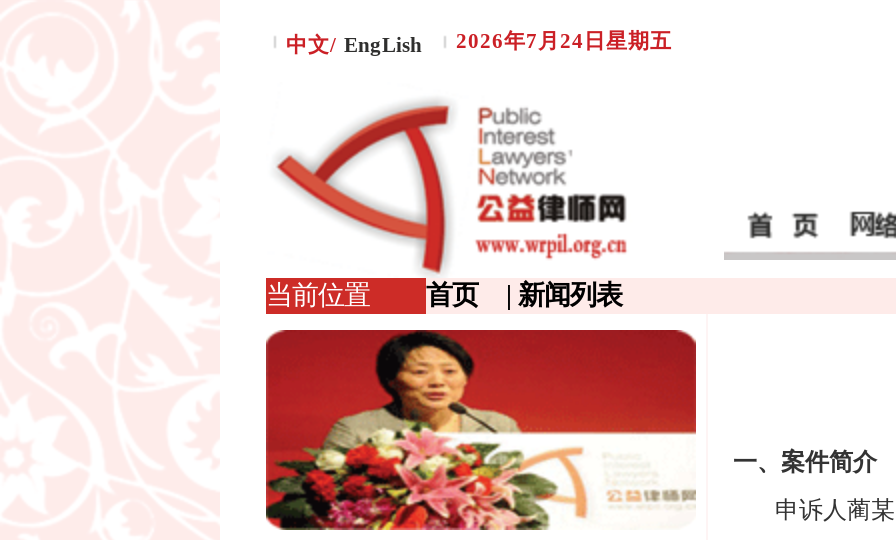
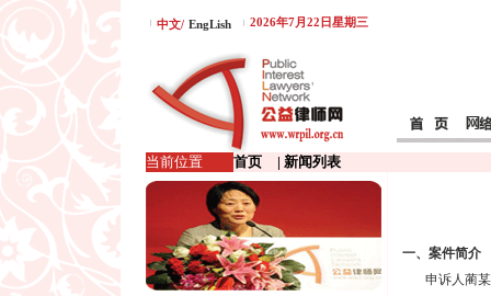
[456,30,672,52] 2026年7月24日星期五 -> [250,16,368,29] 2026年7月22日星期三

